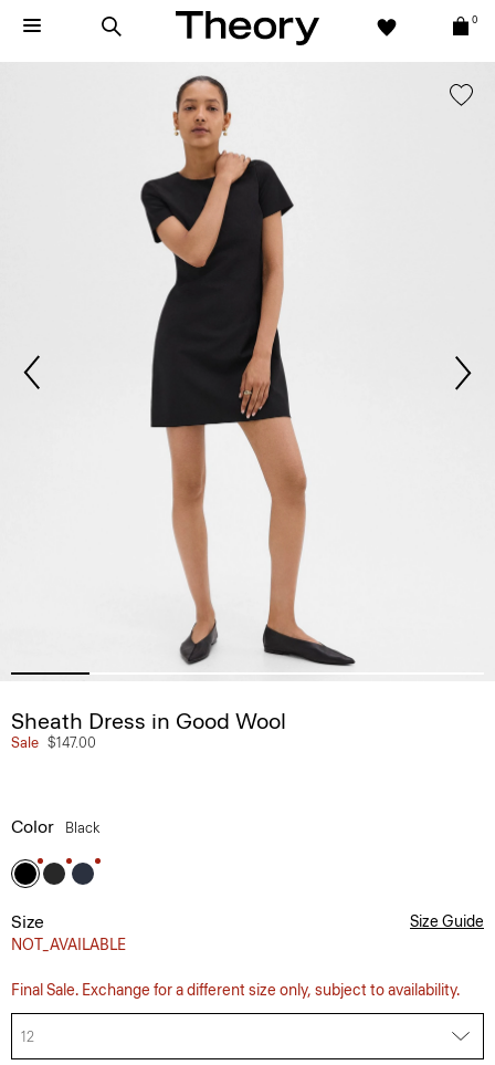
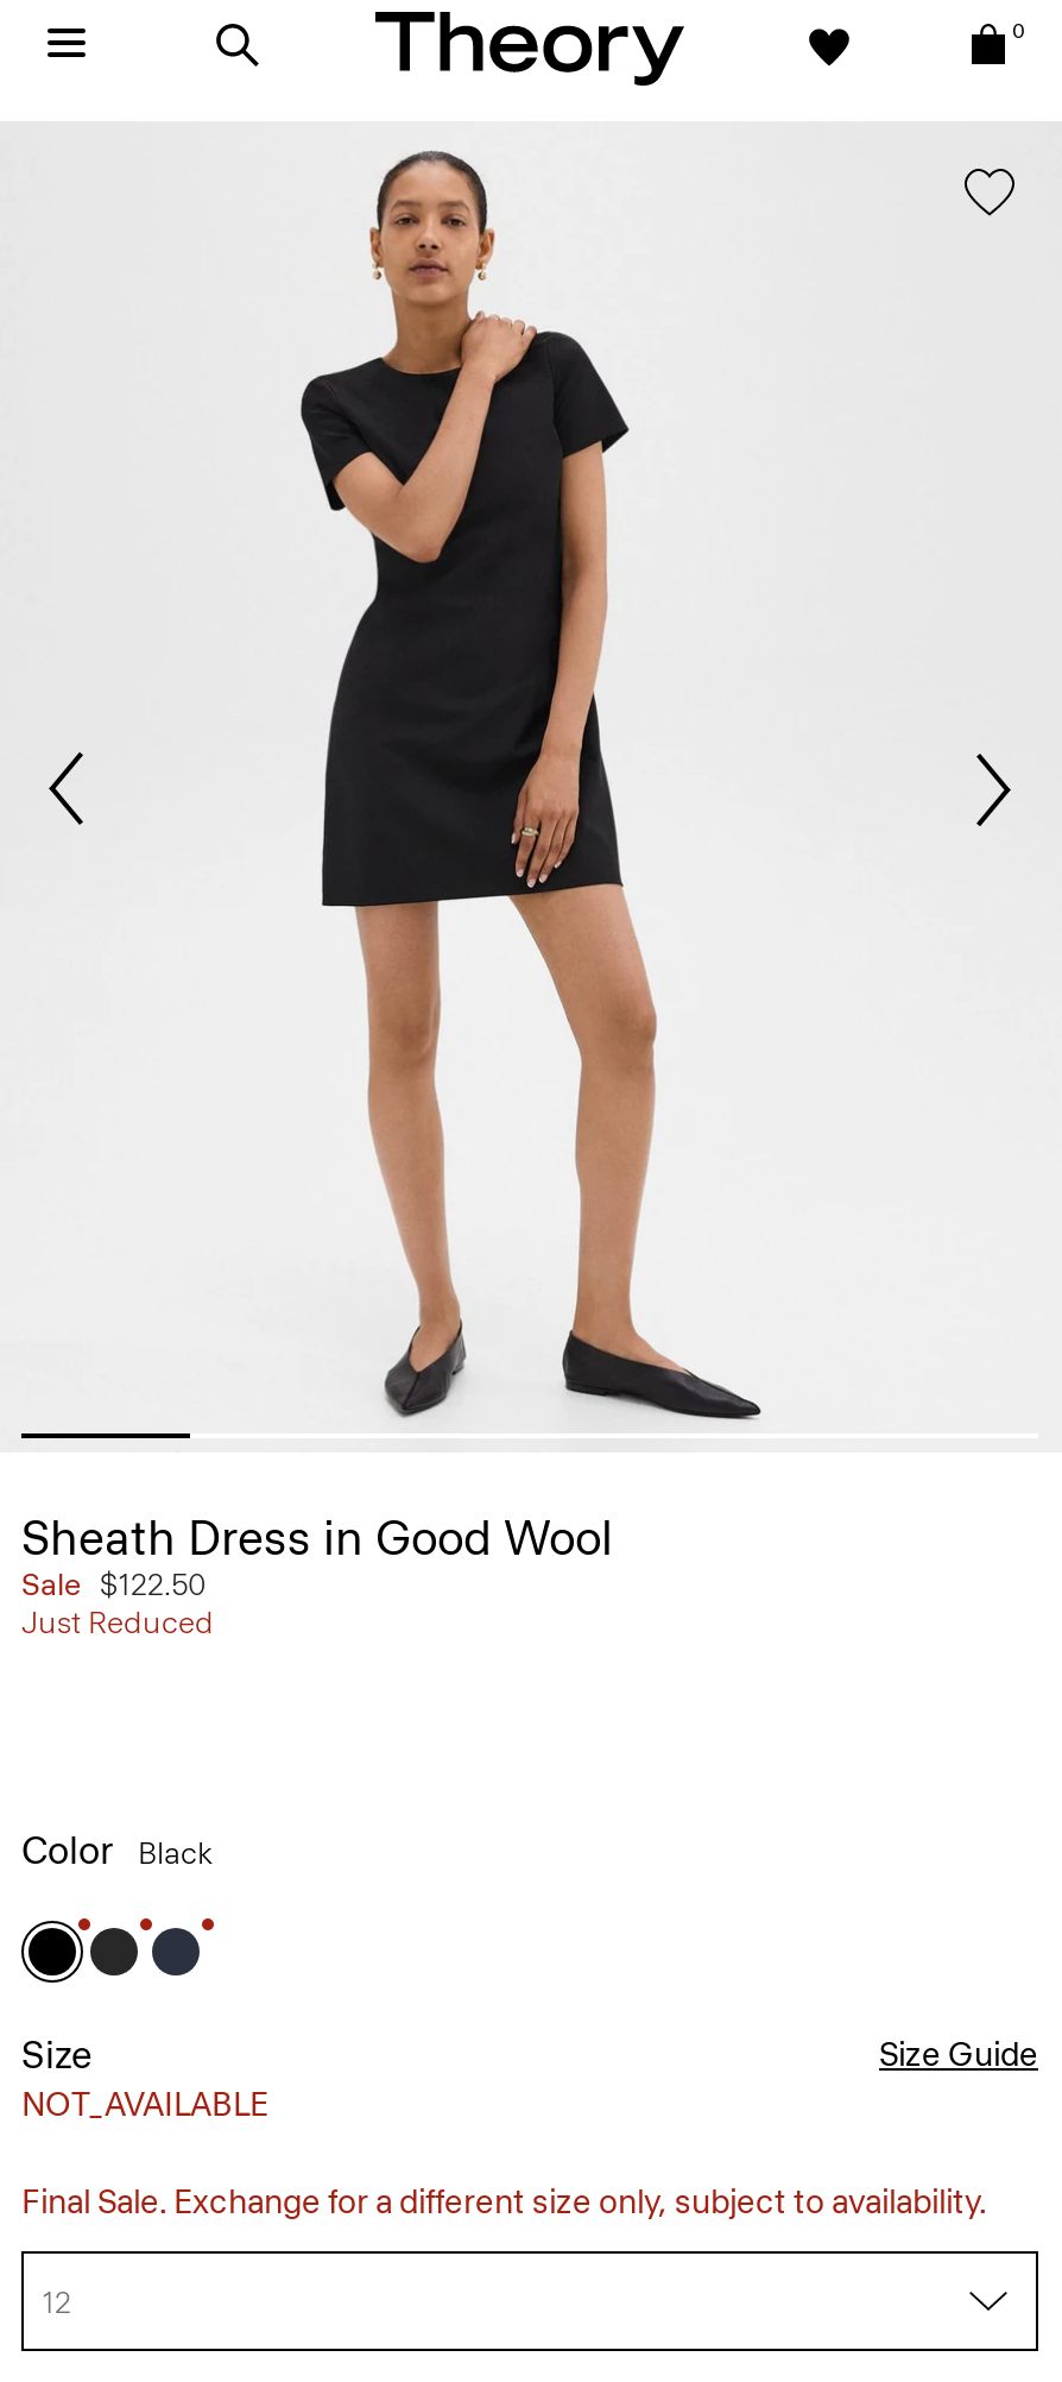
[11,734,96,751] Sale $147.00 -> [21,1567,214,1640] Sale $122.50 | Just Reduced

